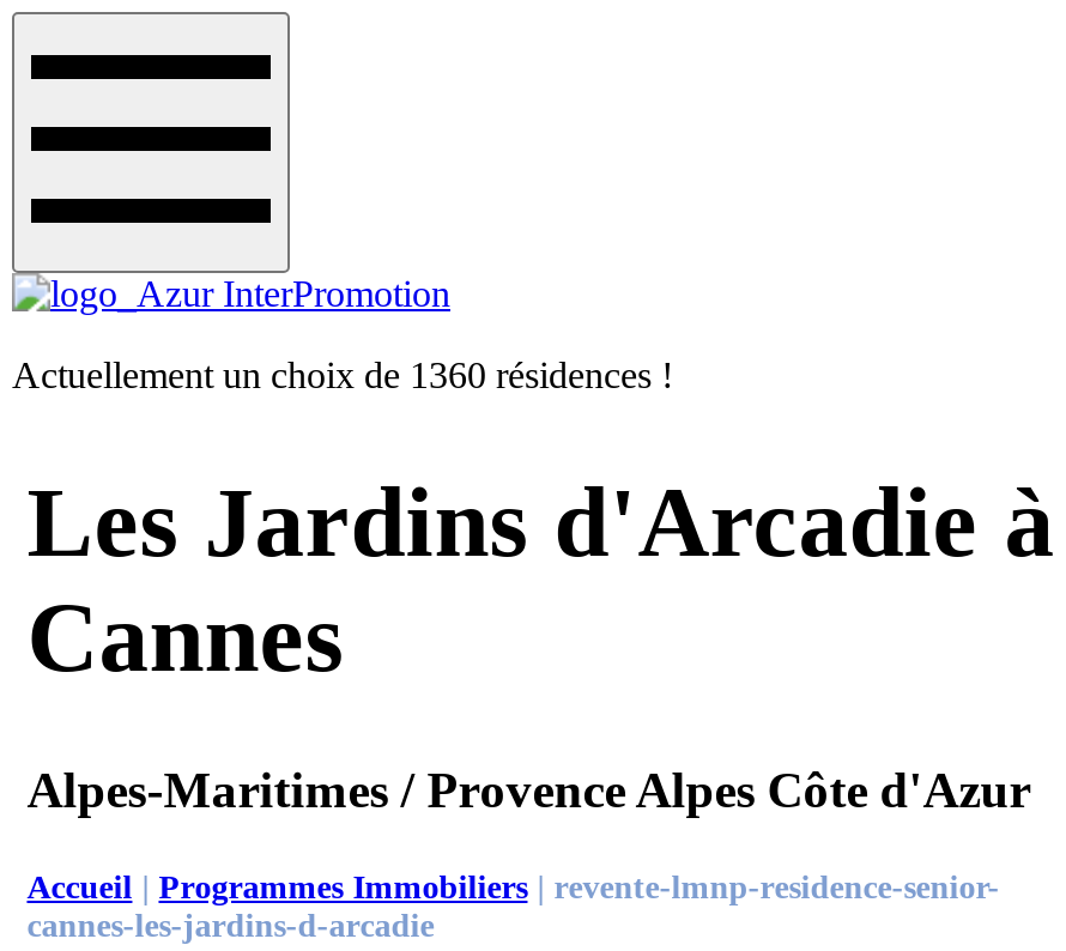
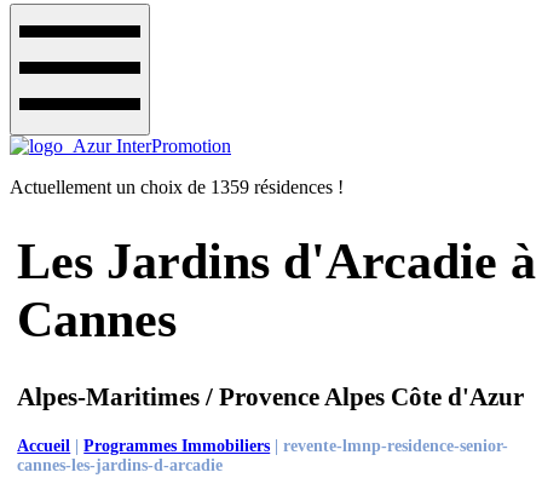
[12,355,673,395] Actuellement un choix de 1360 résidences ! -> [10,177,344,197] Actuellement un choix de 1359 résidences !

